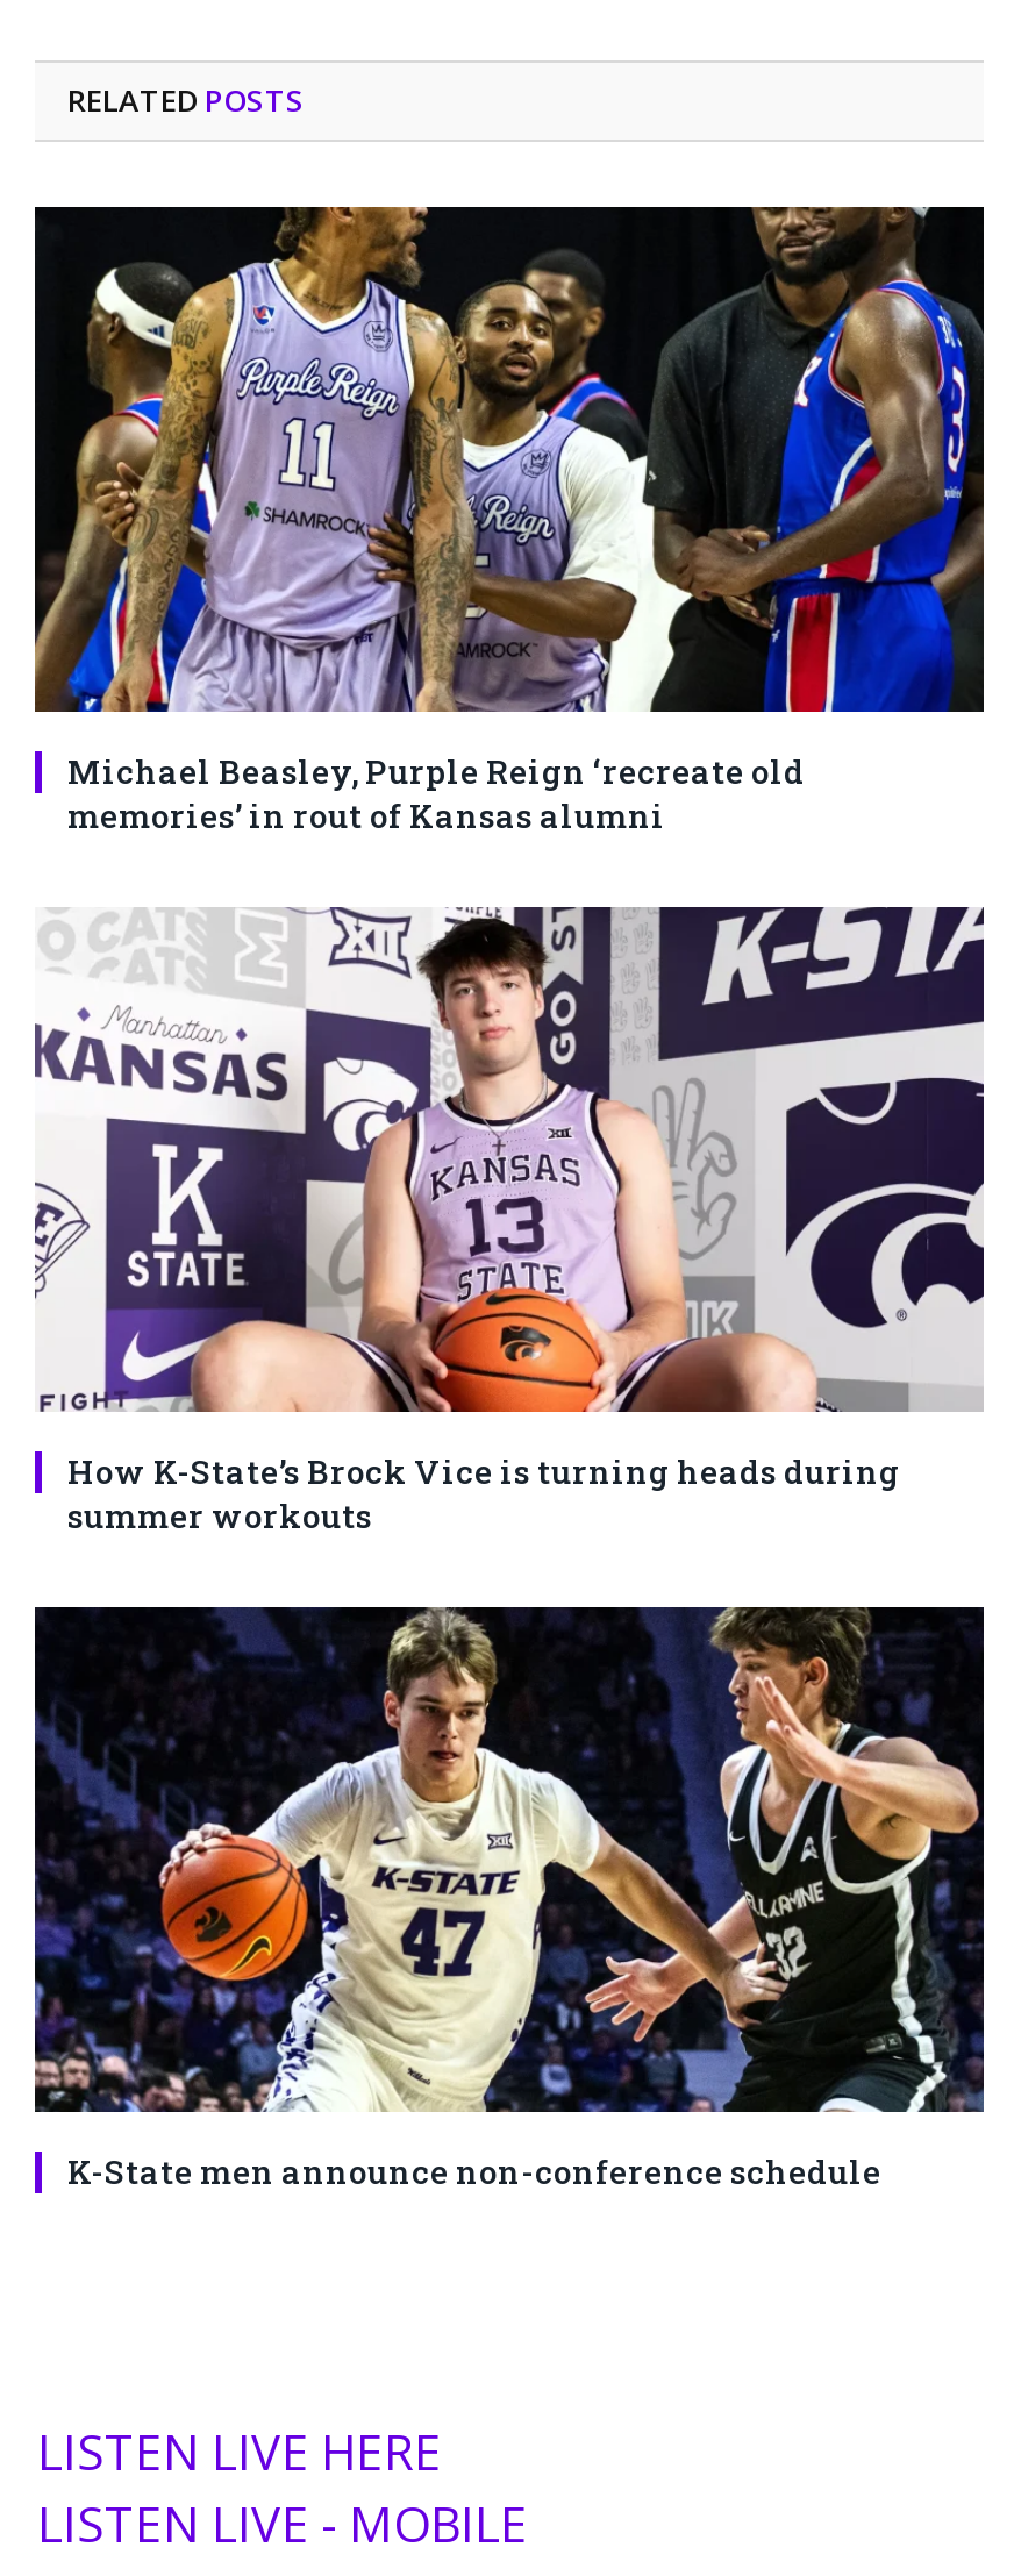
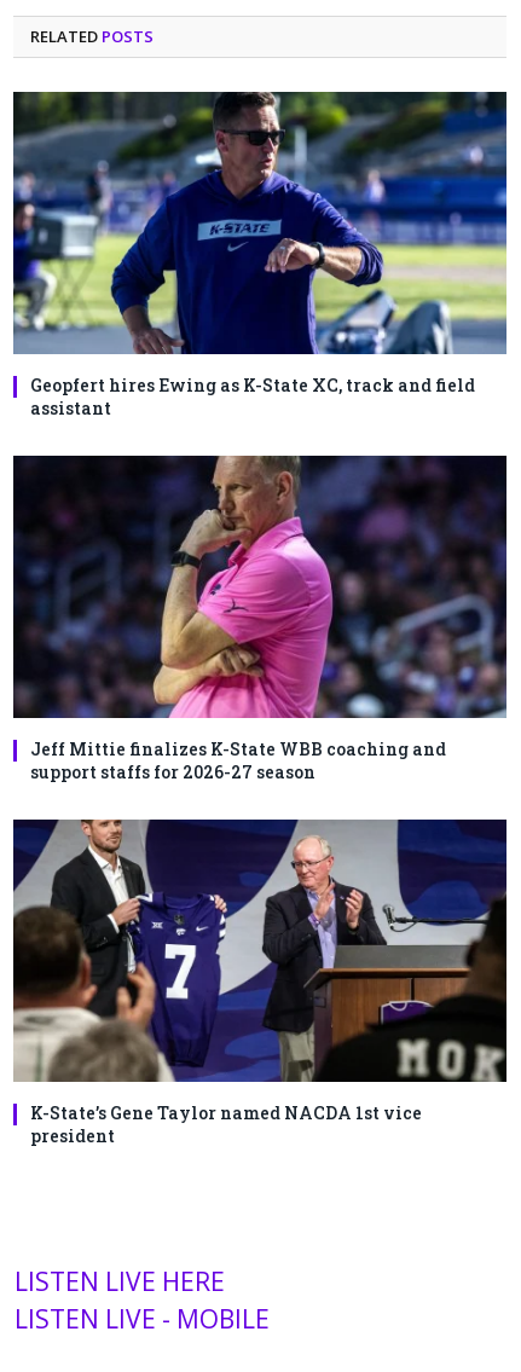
[33,204,986,837] [image] | Michael Beasley, Purple Reign ‘recreate old | memories’ in rout of Kansas alumni -> [12,91,508,420] [image] | Geopfert hires Ewing as K-State XC, track and field | assistant
[33,906,984,1537] [image] | How K-State’s Brock Vice is turning heads during | summer workouts -> [12,455,508,784] [image] | Jeff Mittie finalizes K-State WBB coaching and | support staffs for 2026-27 season
[35,1604,986,2193] [image] | K-State men announce non-conference schedule -> [13,818,506,1148] [image] | K-State’s Gene Taylor named NACDA 1st vice | president

